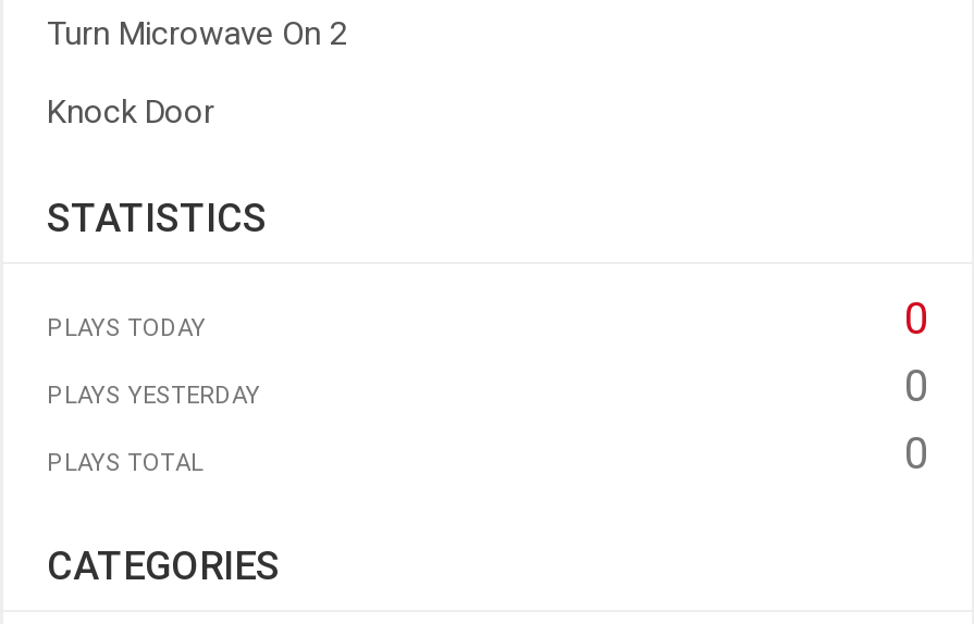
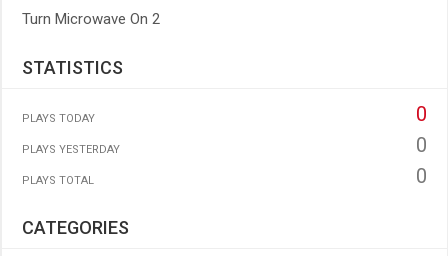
[47,92,214,132] Knock Door -> none

